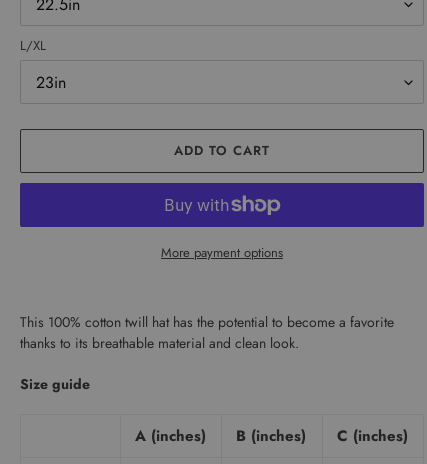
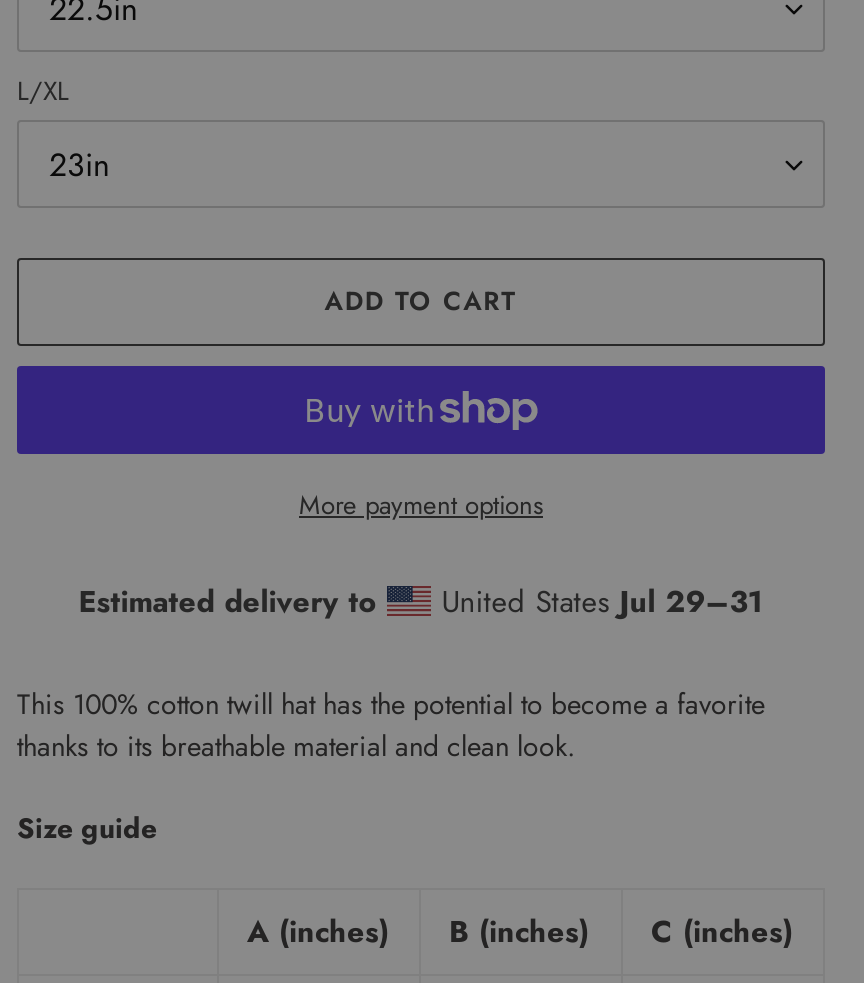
none -> [79,580,763,624] Estimated delivery to | United States Jul 29–31

